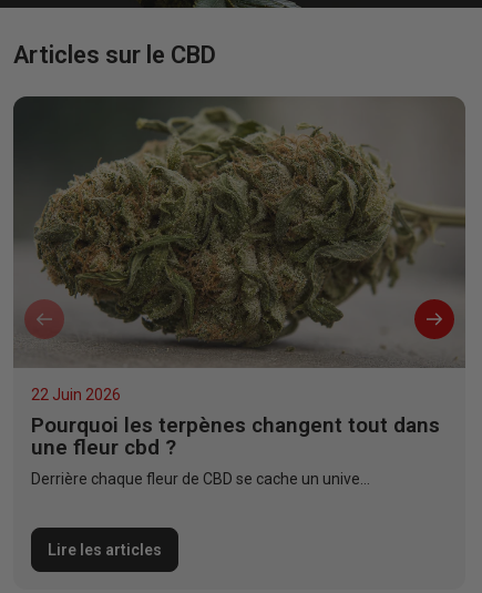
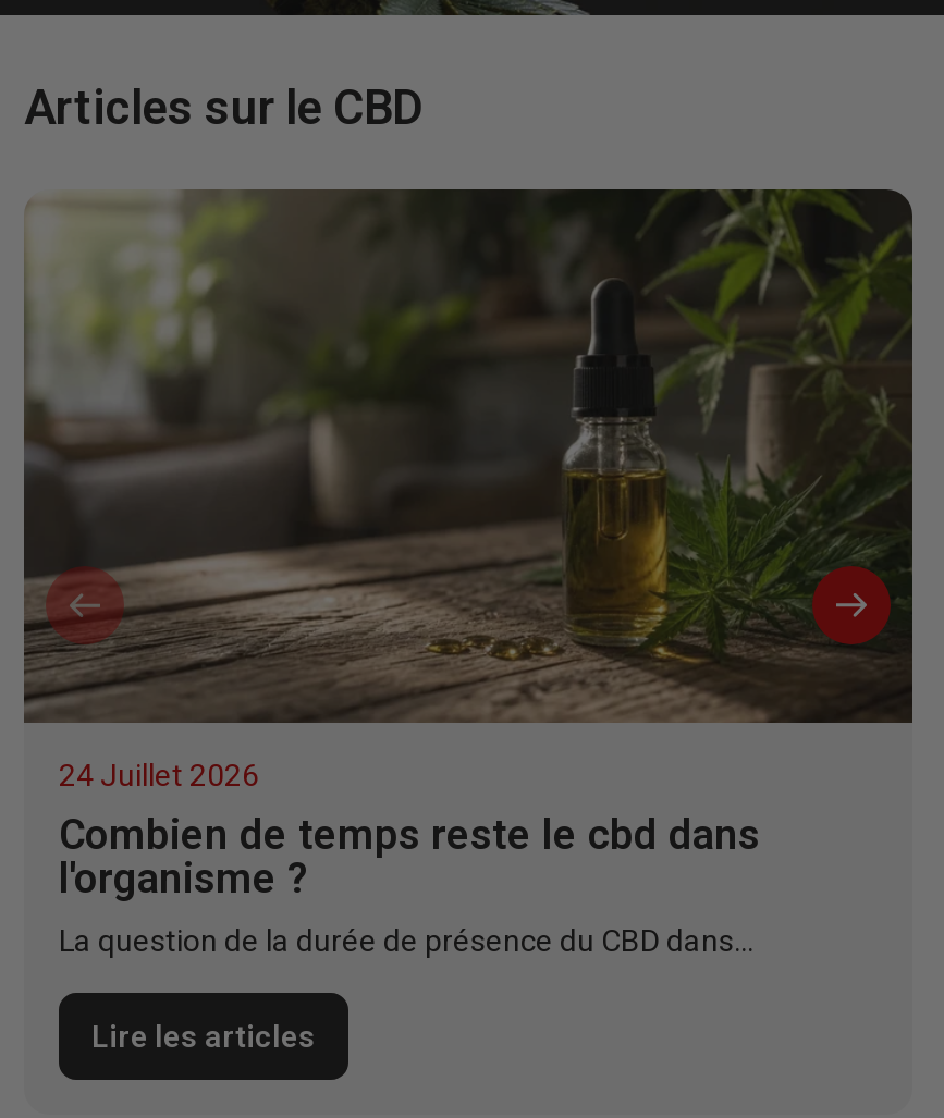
[12,95,466,488] [image] | 22 Juin 2026 | Pourquoi les terpènes changent tout dans | une fleur cbd ? | Derrière chaque fleur de CBD se cache un unive... -> [24,189,912,958] [image] | 24 Juillet 2026 | Combien de temps reste le cbd dans | l'organisme ? | La question de la durée de présence du CBD dans...

